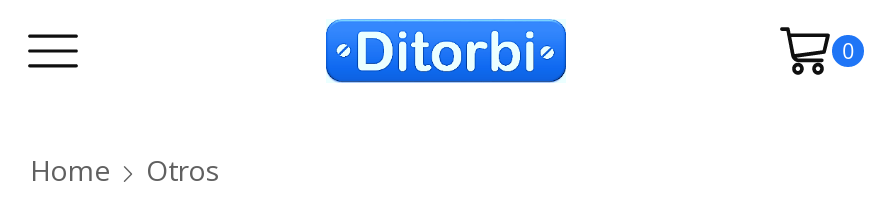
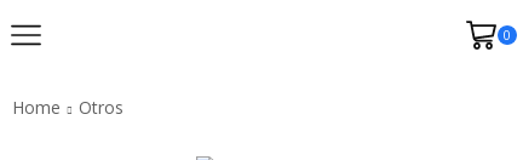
[324,17,568,85] [image] -> none

